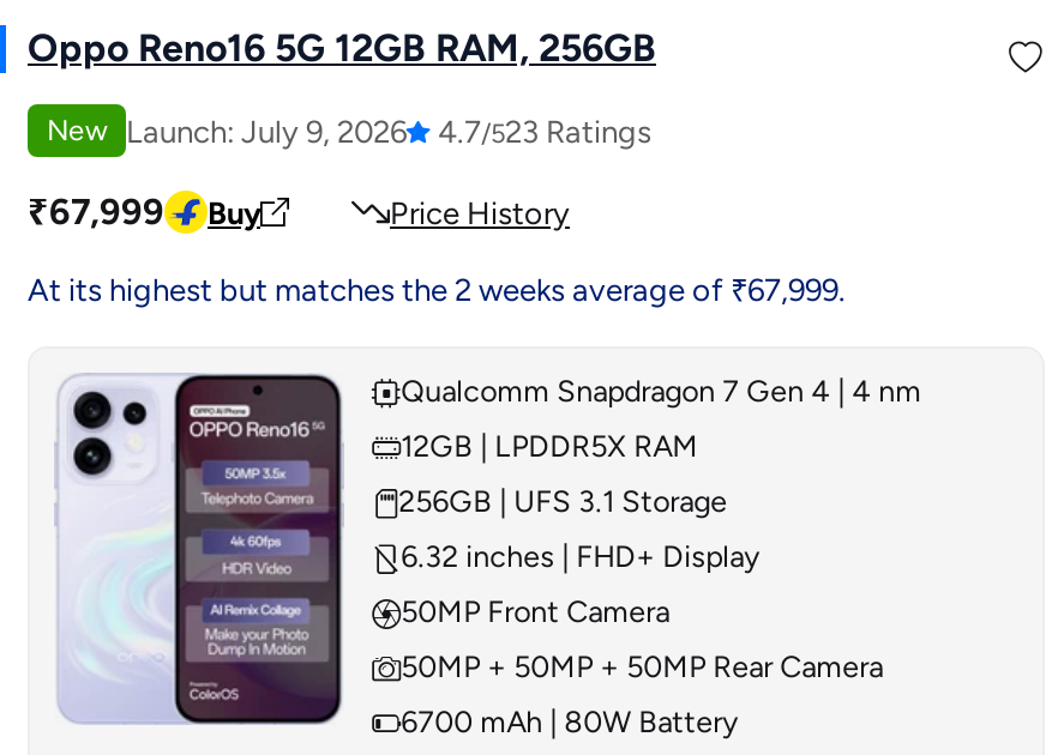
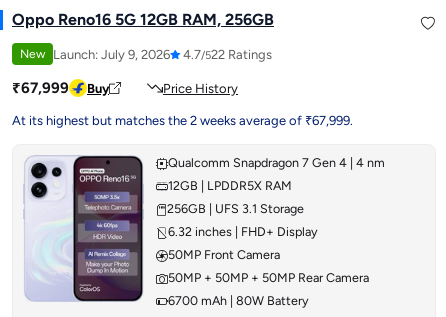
[438,113,651,149] 4.7/523 Ratings -> [183,46,272,61] 4.7/522 Ratings

